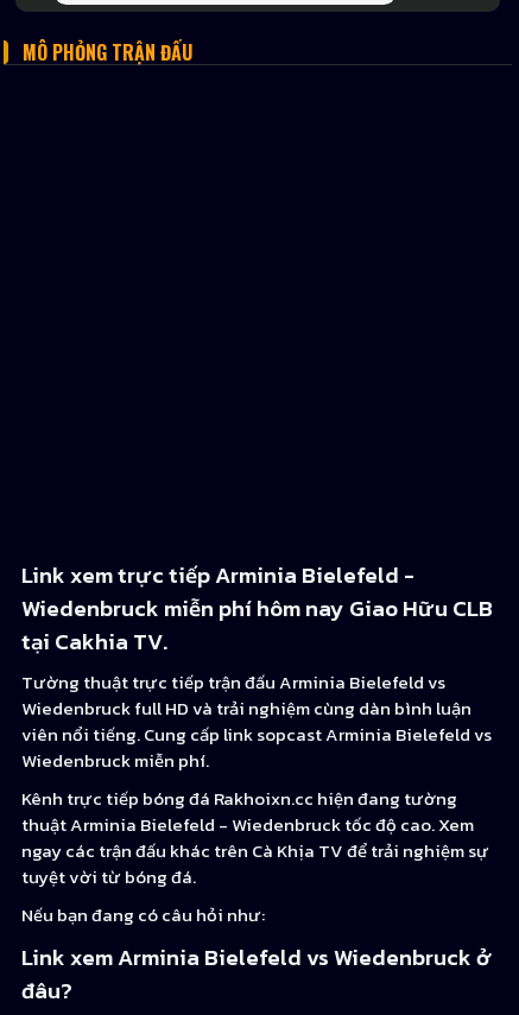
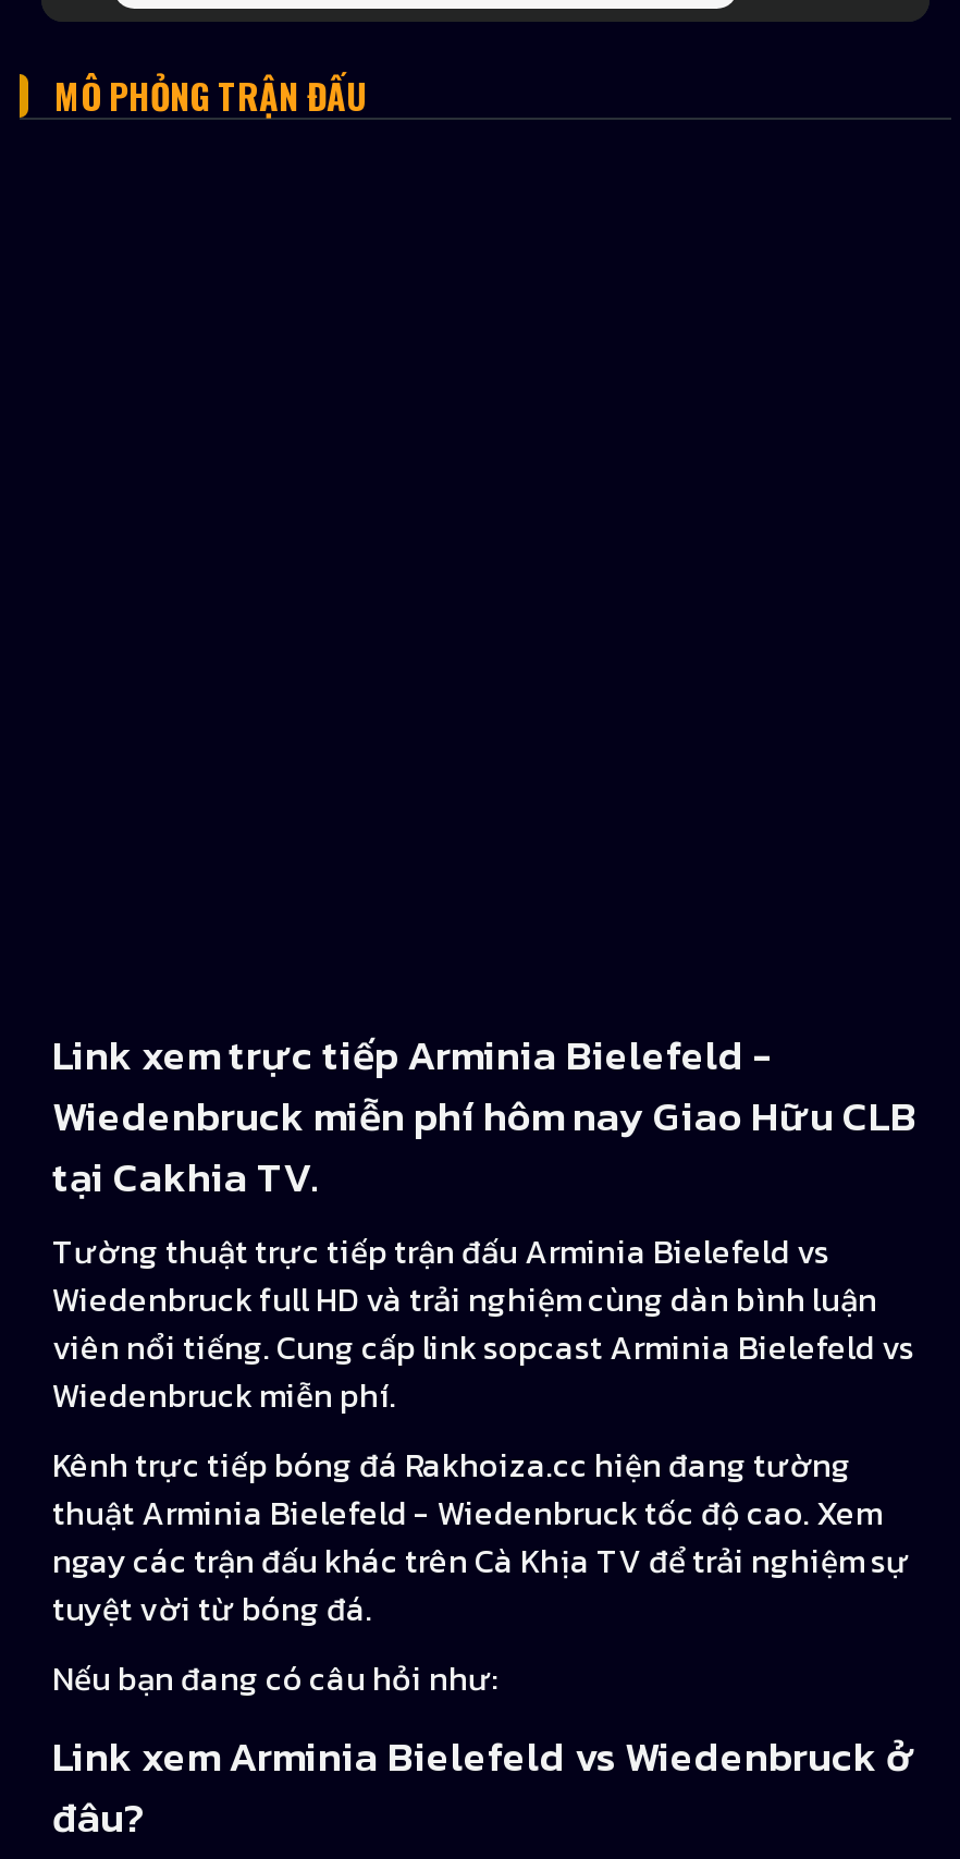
[21,785,457,812] Kênh trực tiếp bóng đá Rakhoixn.cc hiện đang tường -> [52,1440,851,1490] Kênh trực tiếp bóng đá Rakhoiza.cc hiện đang tường

